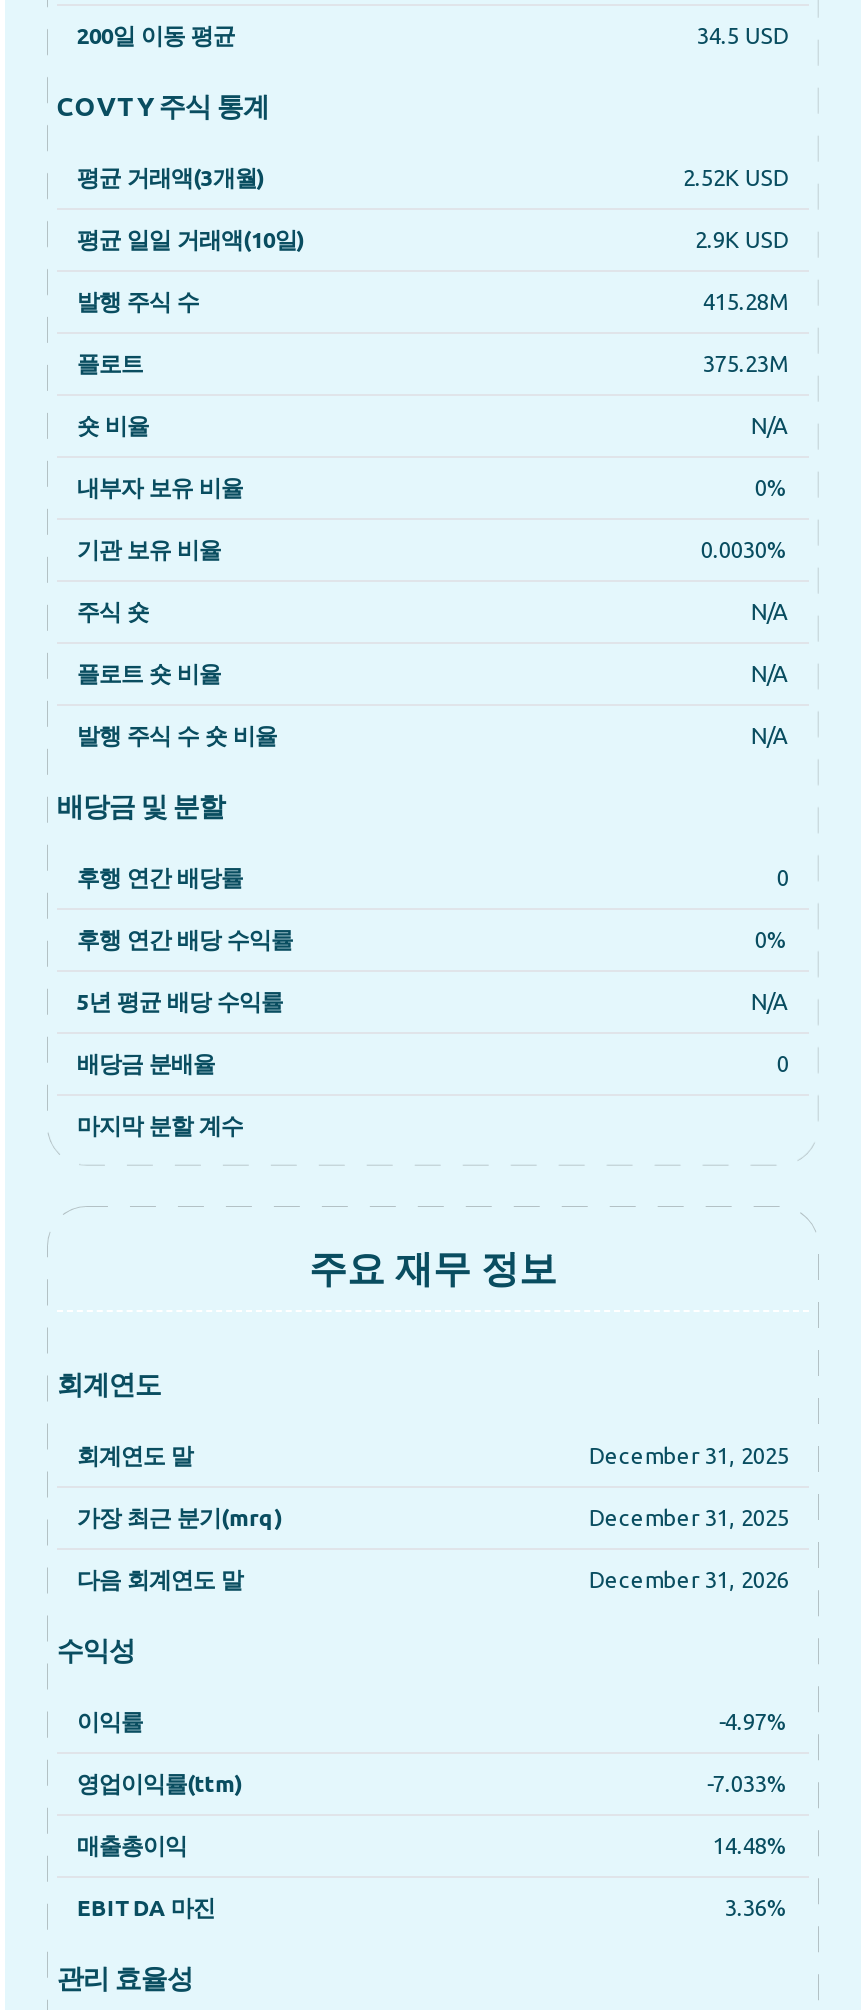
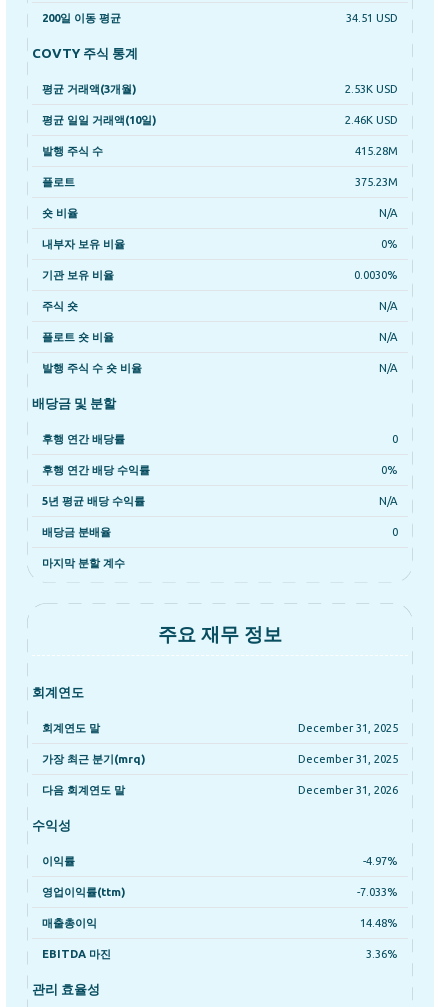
[697,23,789,49] 34.5 USD -> [346,11,398,24] 34.51 USD
[683,165,789,191] 2.52K USD -> [345,82,398,95] 2.53K USD
[695,227,789,253] 2.9K USD -> [345,113,398,126] 2.46K USD

